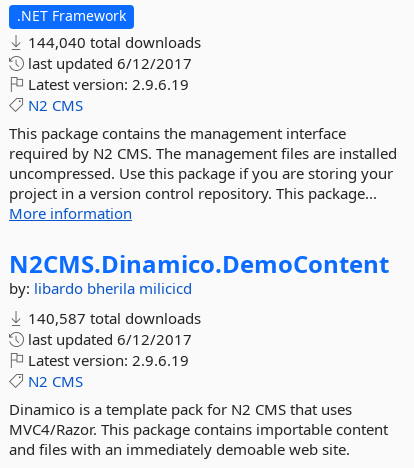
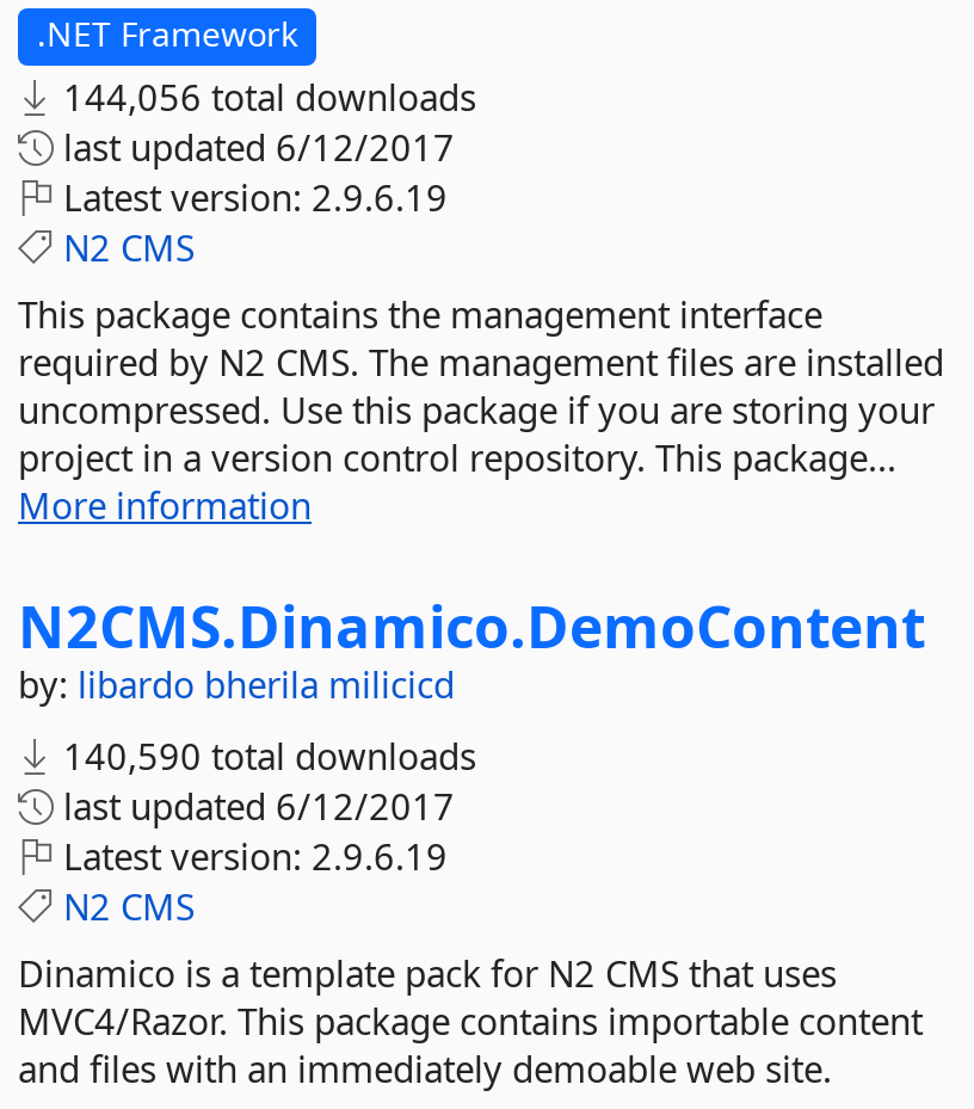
[24,32,201,52] 144,040 total downloads -> [54,73,476,121] 144,056 total downloads
[24,308,201,328] 140,587 total downloads -> [54,732,476,780] 140,590 total downloads

